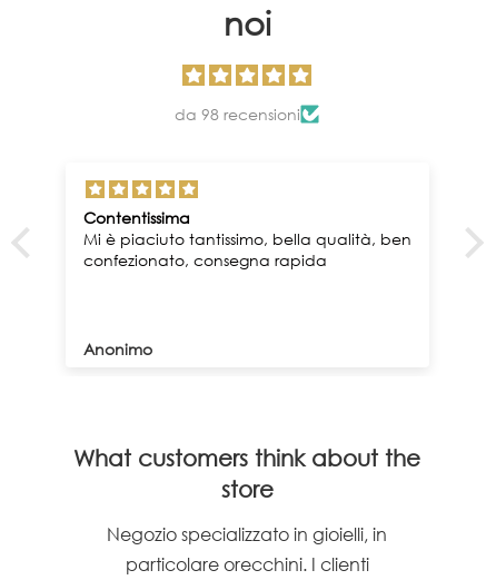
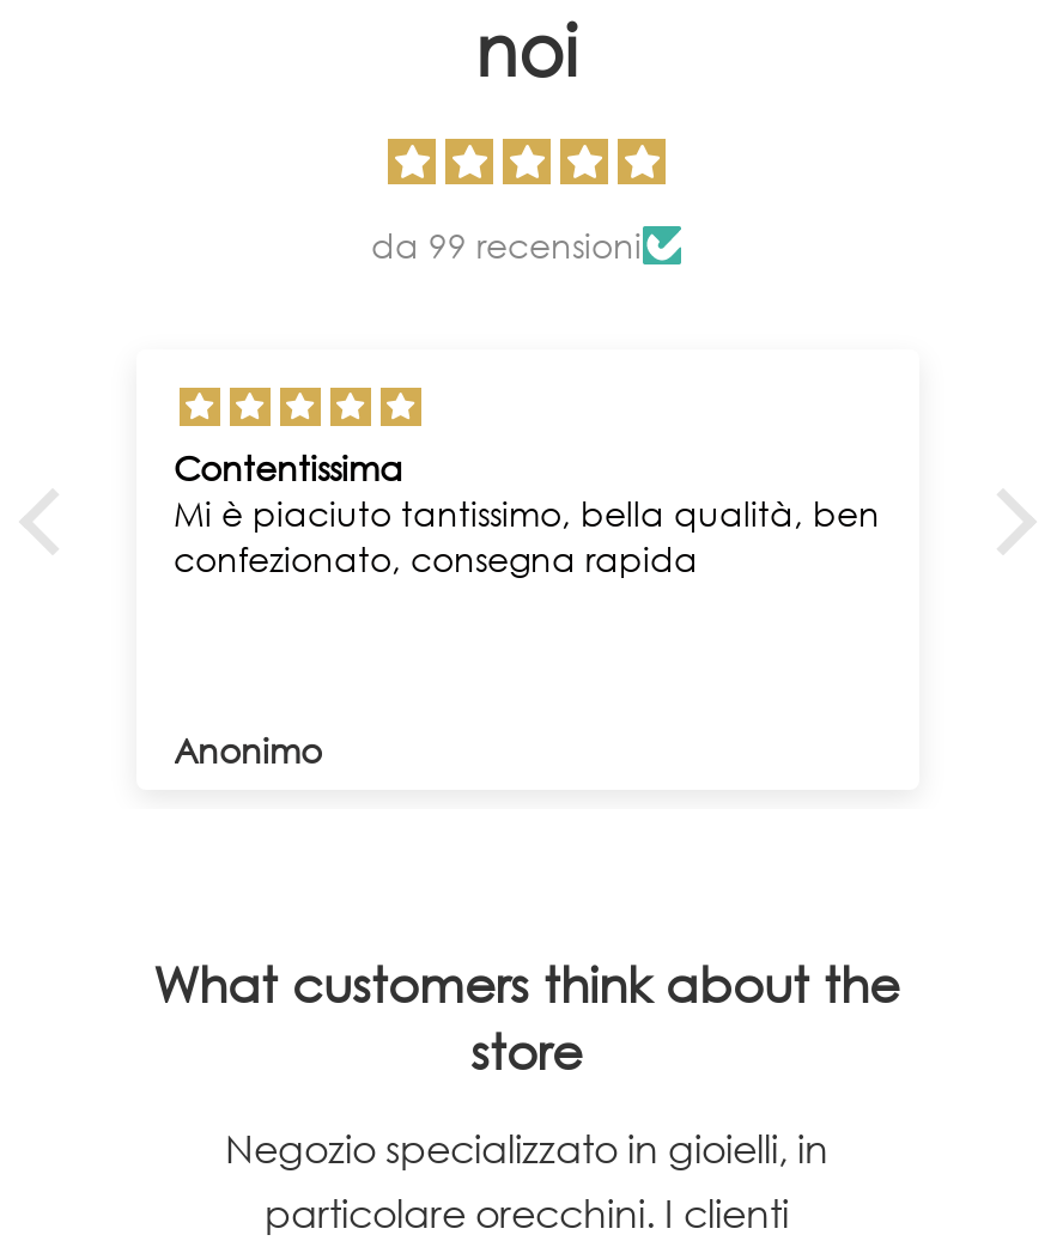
[175,103,300,124] da 98 recensioni -> [371,222,642,268] da 99 recensioni

